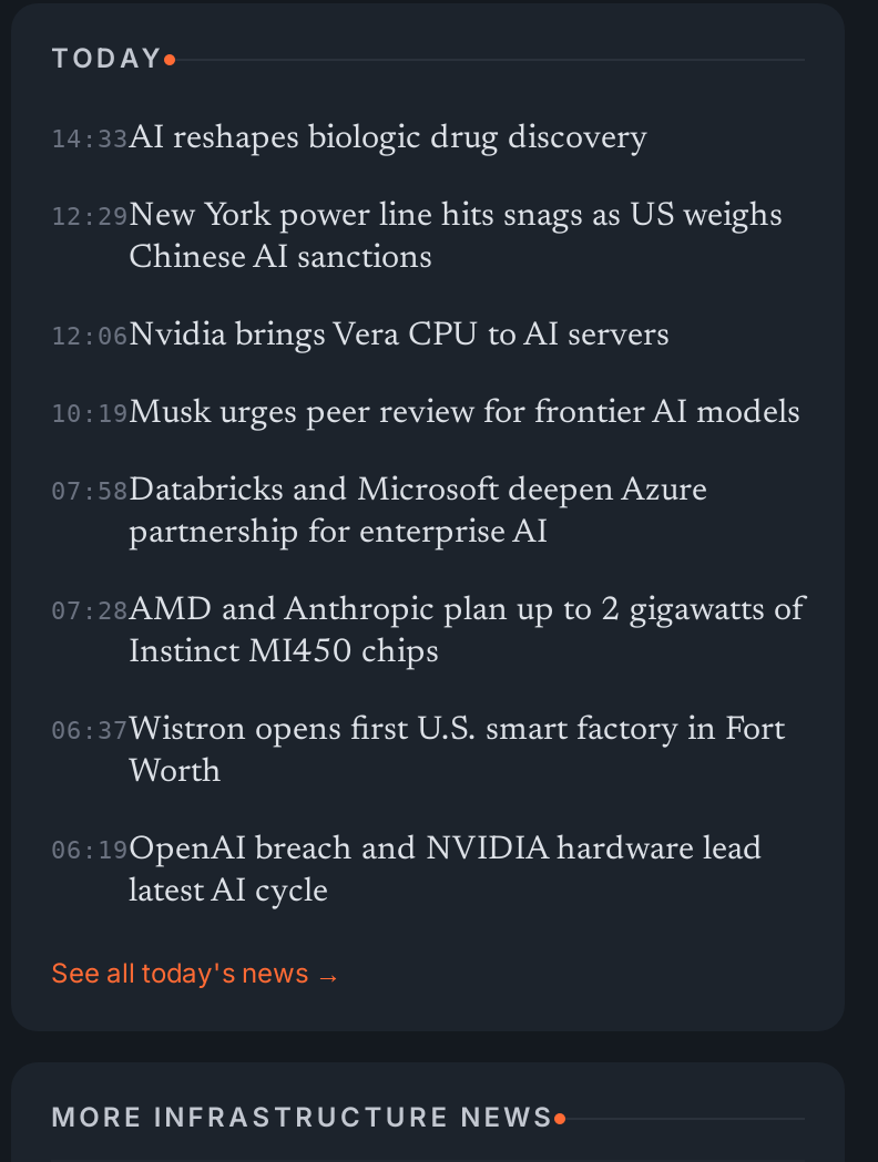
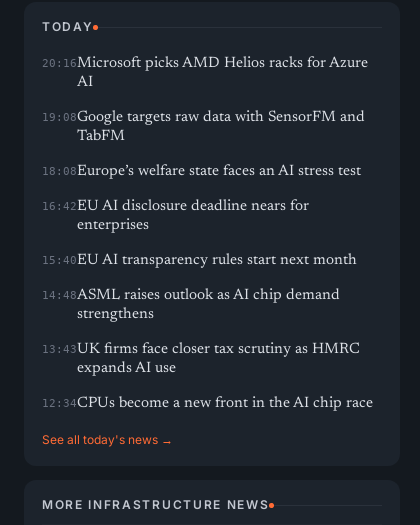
[51,123,647,156] 14:33AI reshapes biologic drug discovery -> [42,56,368,90] 20:16Microsoft picks AMD Helios racks for Azure | AI
[51,200,783,276] 12:29New York power line hits snags as US weighs | Chinese AI sanctions -> [42,110,365,144] 19:08Google targets raw data with SensorFM and | TabFM
[51,320,670,353] 12:06Nvidia brings Vera CPU to AI servers -> [42,164,361,179] 18:08Europe’s welfare state faces an AI stress test
[51,398,800,431] 10:19Musk urges peer review for frontier AI models -> [42,199,309,233] 16:42 EU AI disclosure deadline nears for | enterprises
[51,475,707,551] 07:58Databricks and Microsoft deepen Azure | partnership for enterprise AI -> [42,253,357,268] 15:40EU AI transparency rules start next month
[51,595,805,670] 07:28AMD and Anthropic plan up to 2 gigawatts of | Instinct MI450 chips -> [42,288,340,322] 14:48ASML raises outlook as AI chip demand | strengthens
[51,714,785,790] 06:37Wistron opens first U.S. smart factory in Fort | Worth -> [42,342,360,376] 13:43UK firms face closer tax scrutiny as HMRC | expands AI use
[51,834,763,909] 06:19OpenAI breach and NVIDIA hardware lead | latest AI cycle -> [42,396,373,411] 12:34CPUs become a new front in the AI chip race

